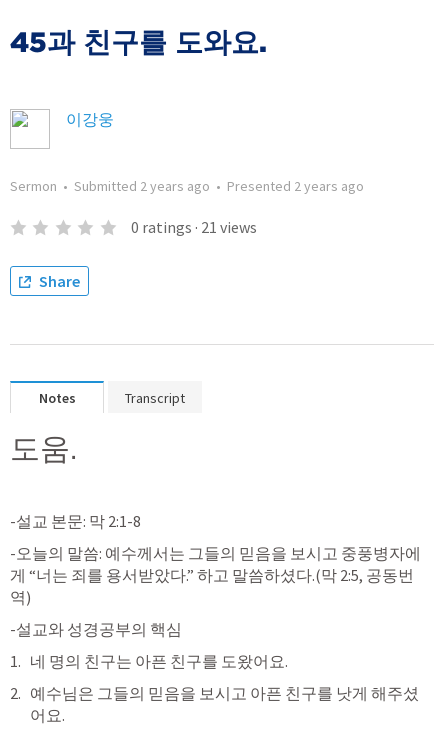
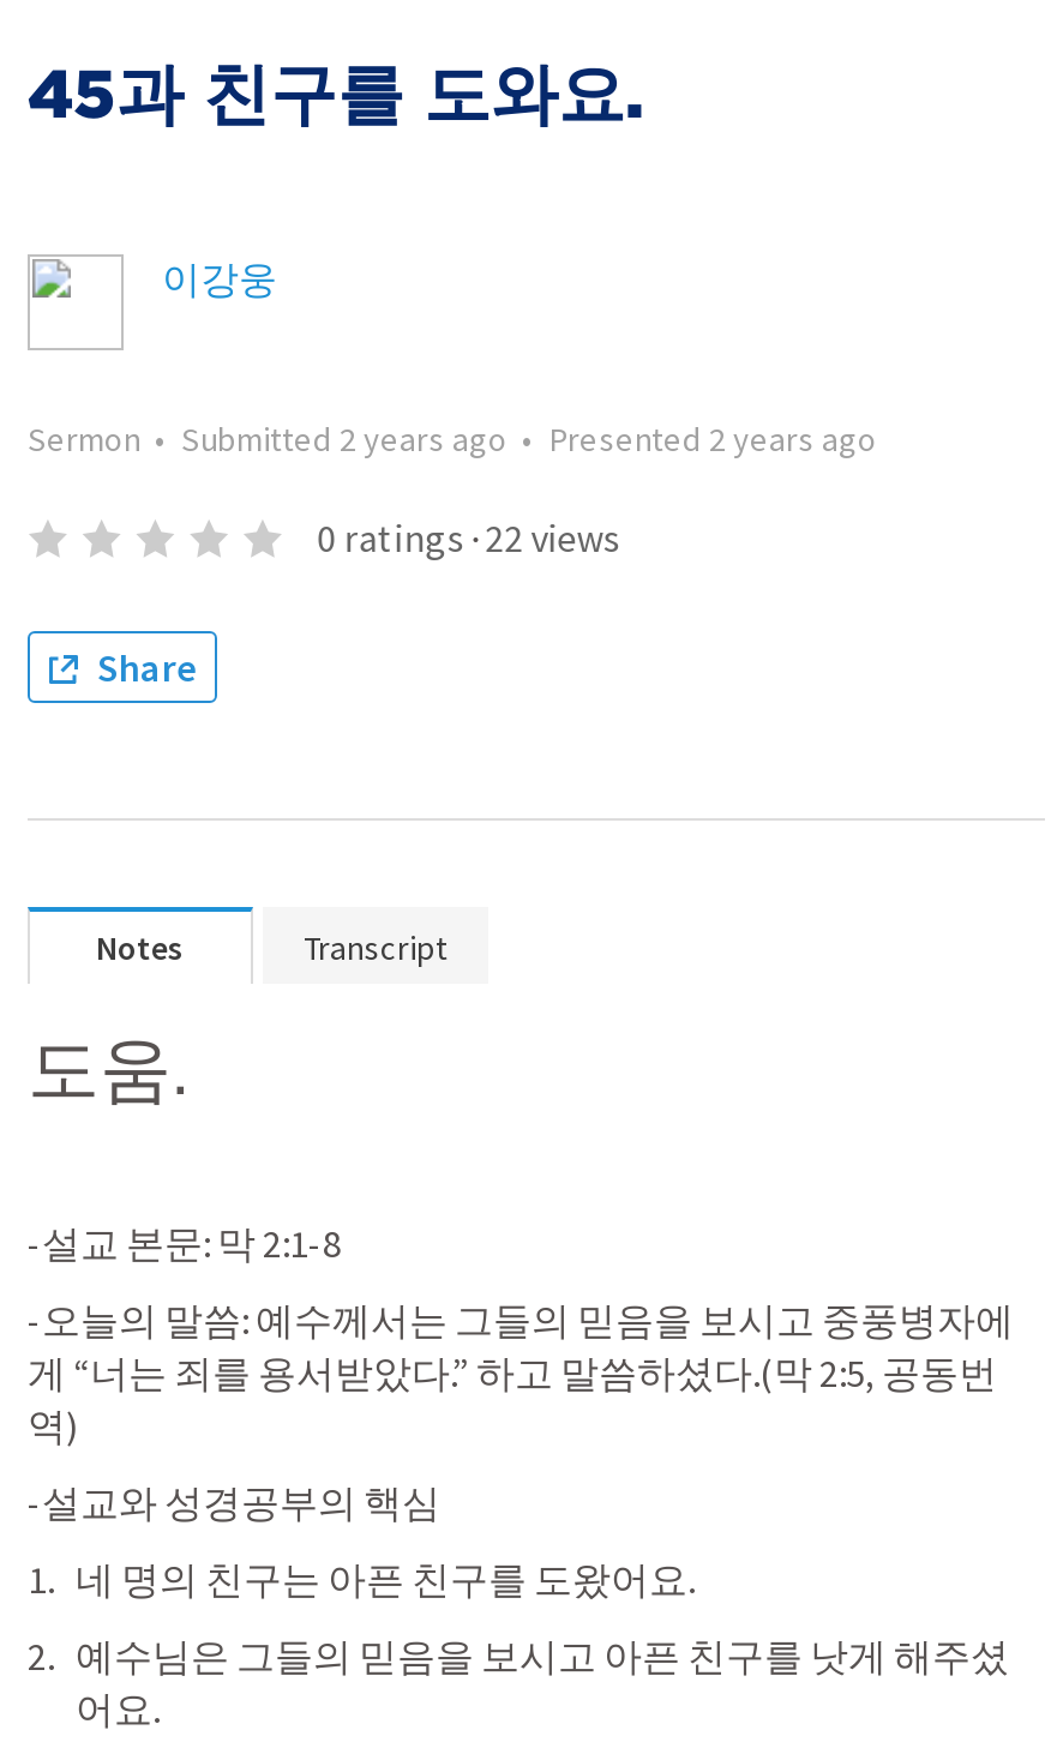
[131,217,257,237] 0 ratings · 21 views -> [317,513,620,561] 0 ratings · 22 views

